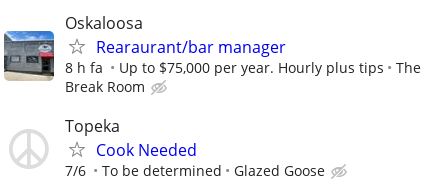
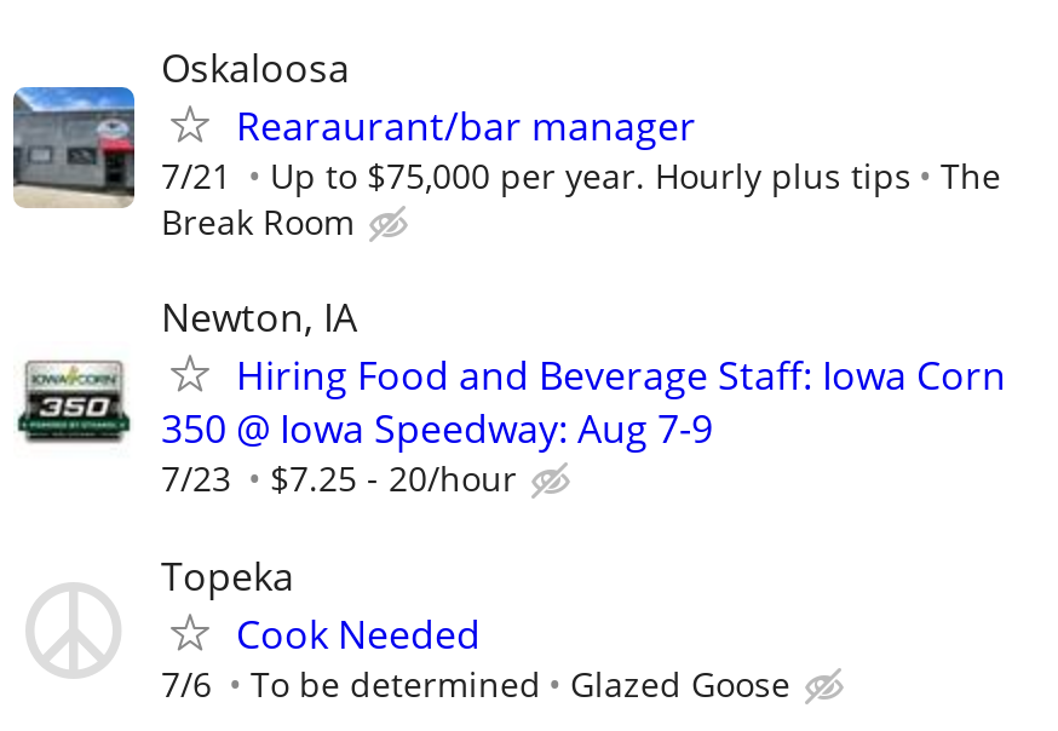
[65,58,421,77] 8 h fa Up to $75,000 per year. Hourly plus tips The -> [161,153,1001,199] 7/21 Up to $75,000 per year. Hourly plus tips The
none -> [13,291,1006,502] [image] | Newton, IA | Hiring Food and Beverage Staff: Iowa Corn | 350 @ Iowa Speedway: Aug 7-9 | 7/23 | $7.25 - 20/hour

